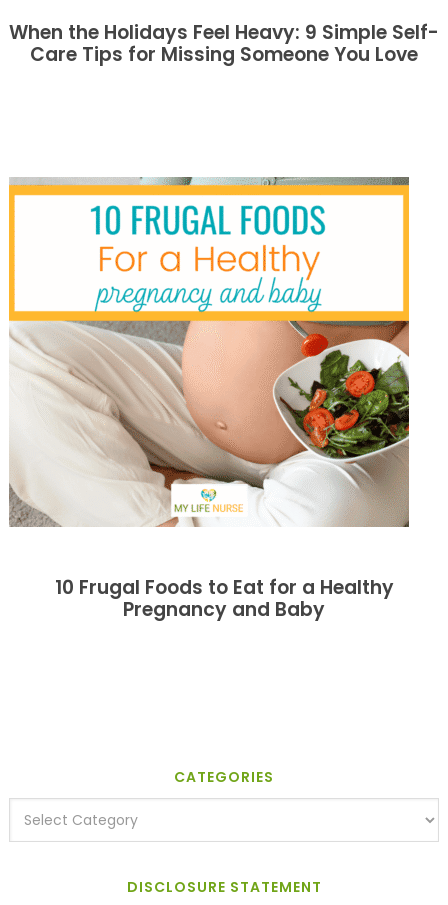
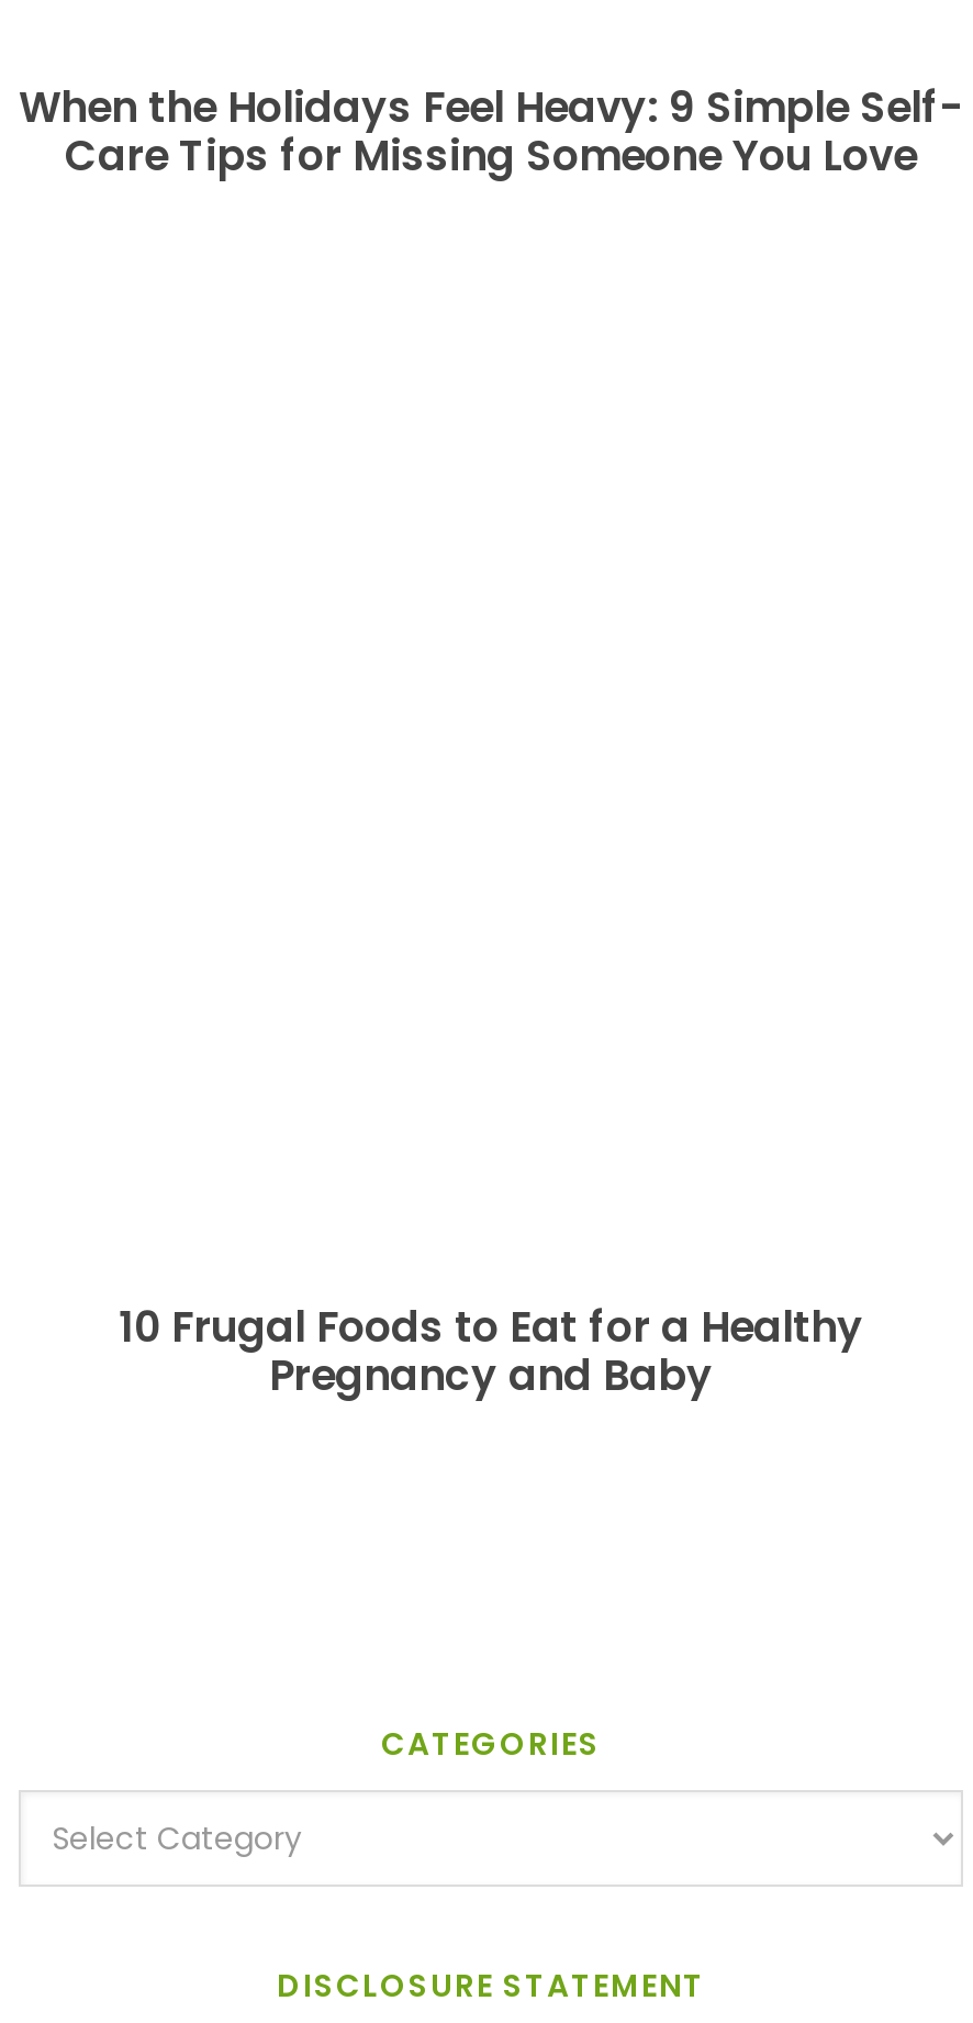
[8,176,410,528] [image] -> none

